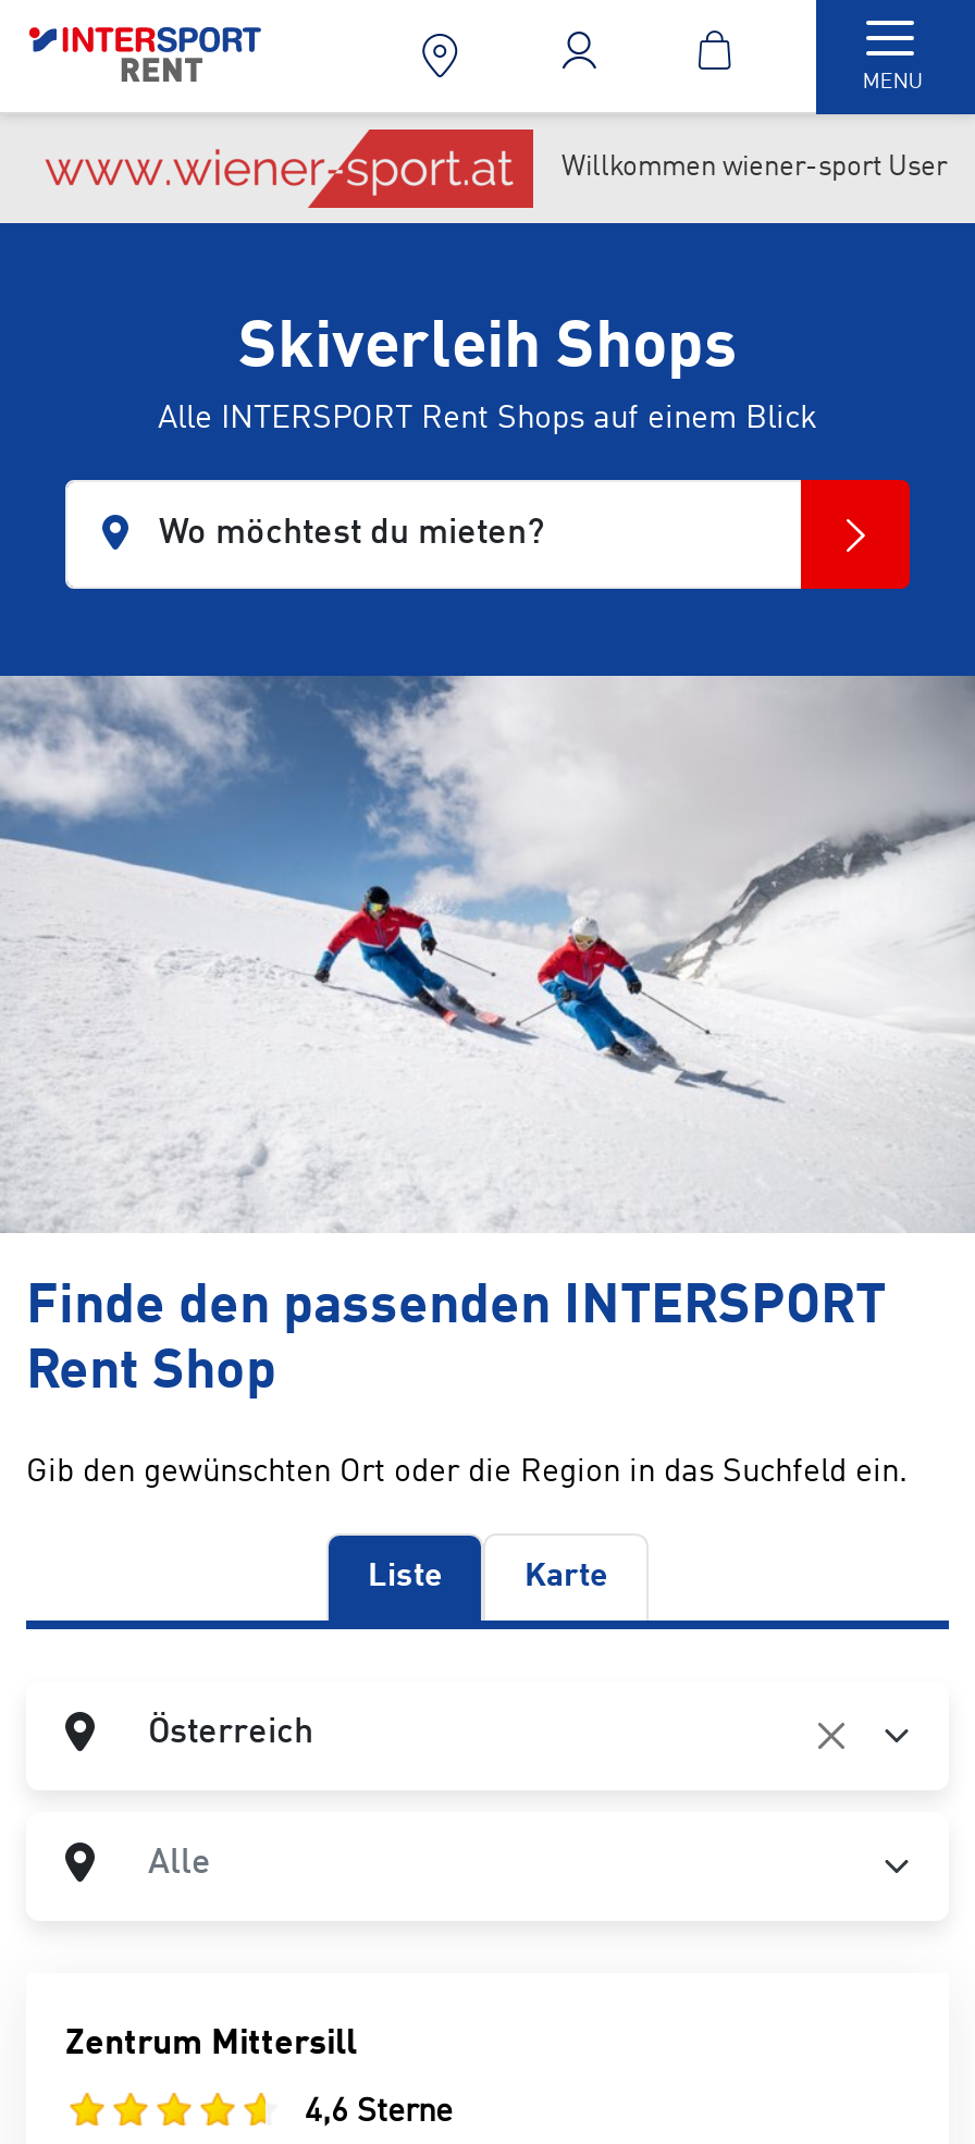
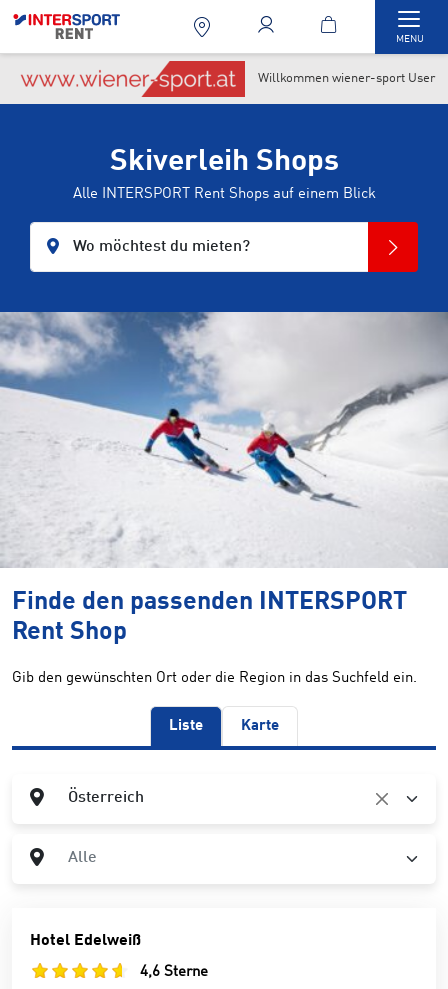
[65,2028,357,2062] Zentrum Mittersill -> [30,933,141,949] Hotel Edelweiß

